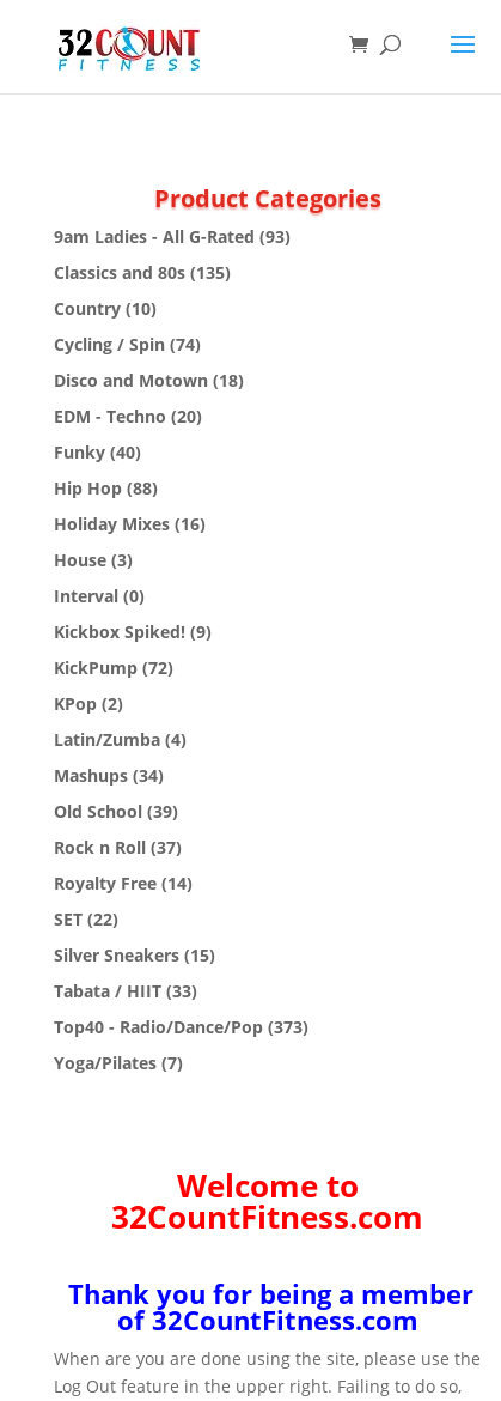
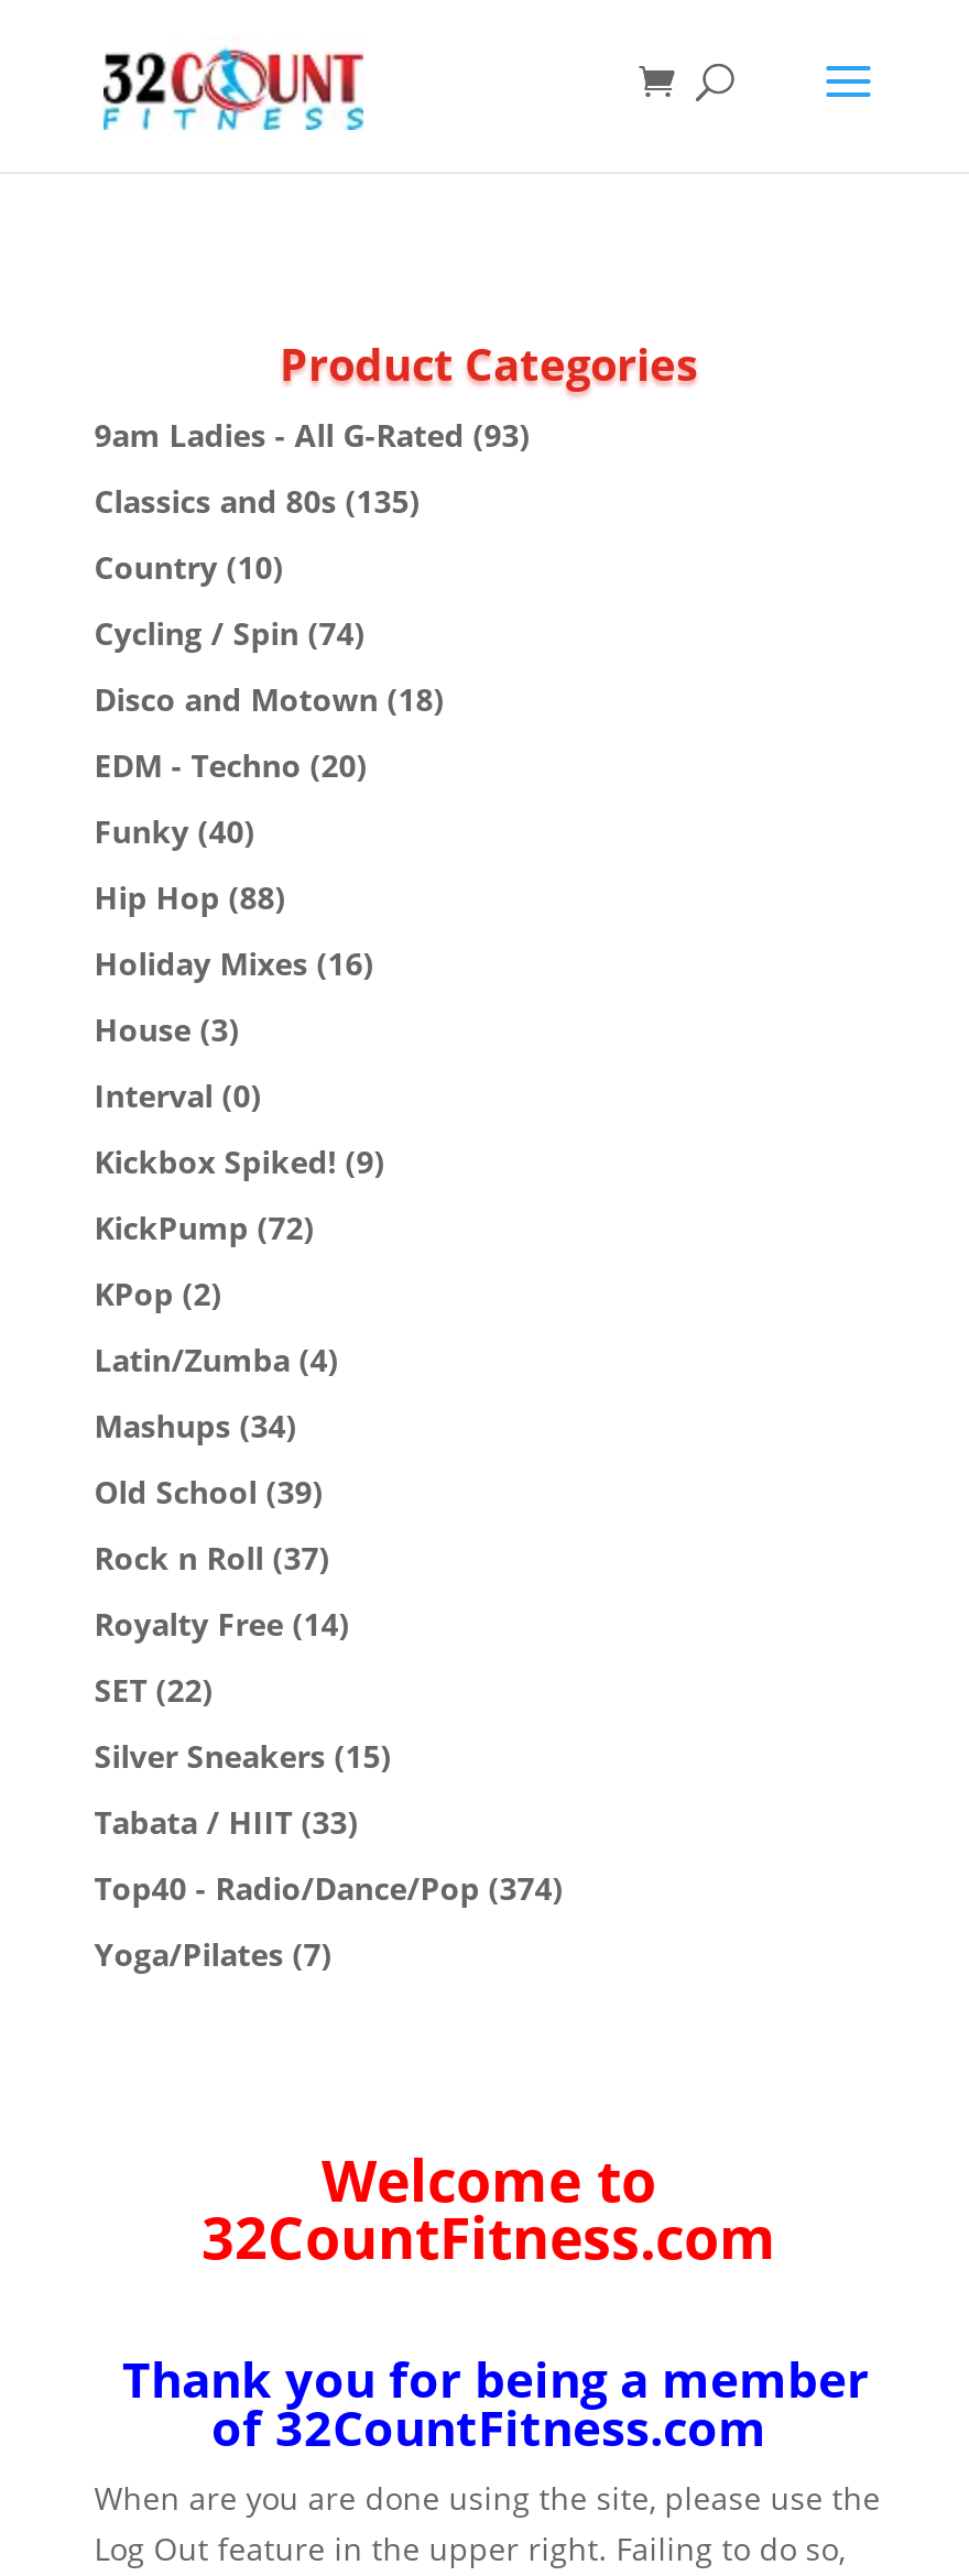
[54,1015,308,1038] Top40 - Radio/Dance/Pop (373) -> [94,1867,563,1909] Top40 - Radio/Dance/Pop (374)

